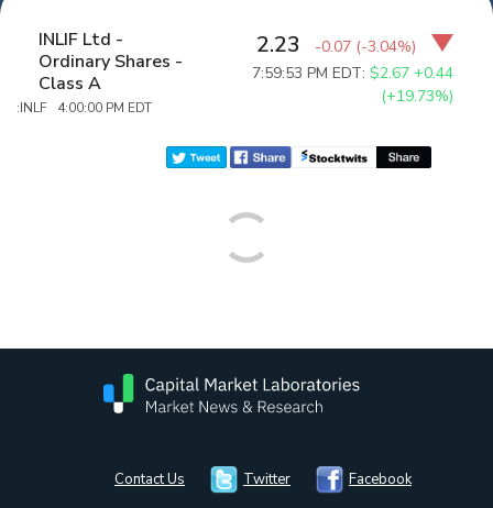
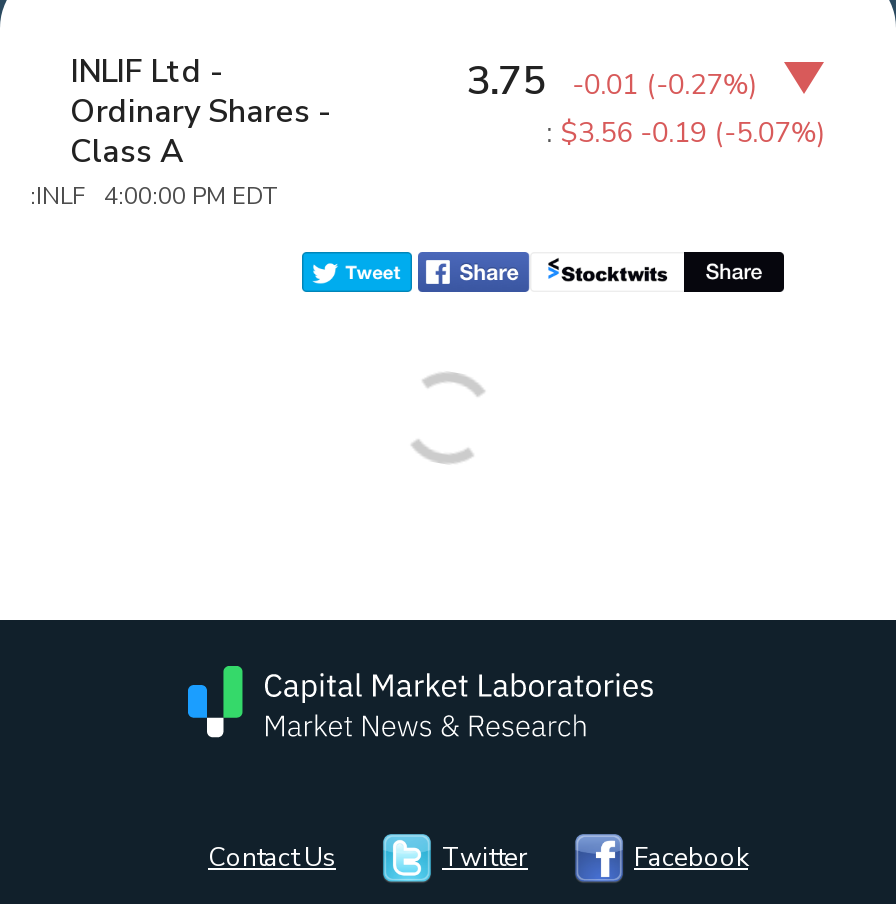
[252,30,453,107] 2.23 | -0.07 (-3.04%) | 7:59:53 PM EDT: $2.67 +0.44 | (+19.73%) -> [466,54,824,152] 3.75 | -0.01 (-0.27%) | : $3.56 -0.19 (-5.07%)

